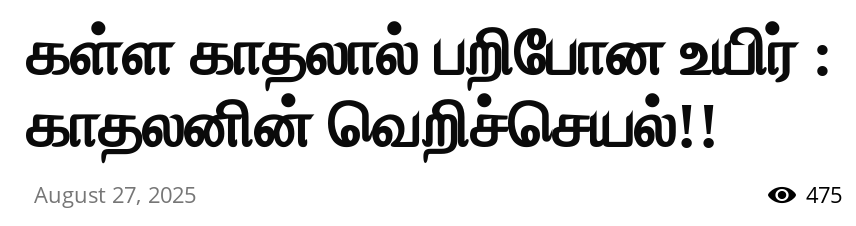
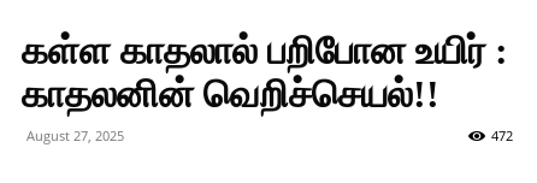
[806,179,842,209] 475 -> [491,126,513,144] 472

